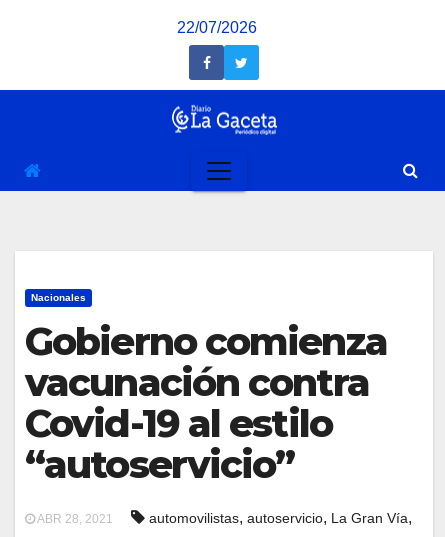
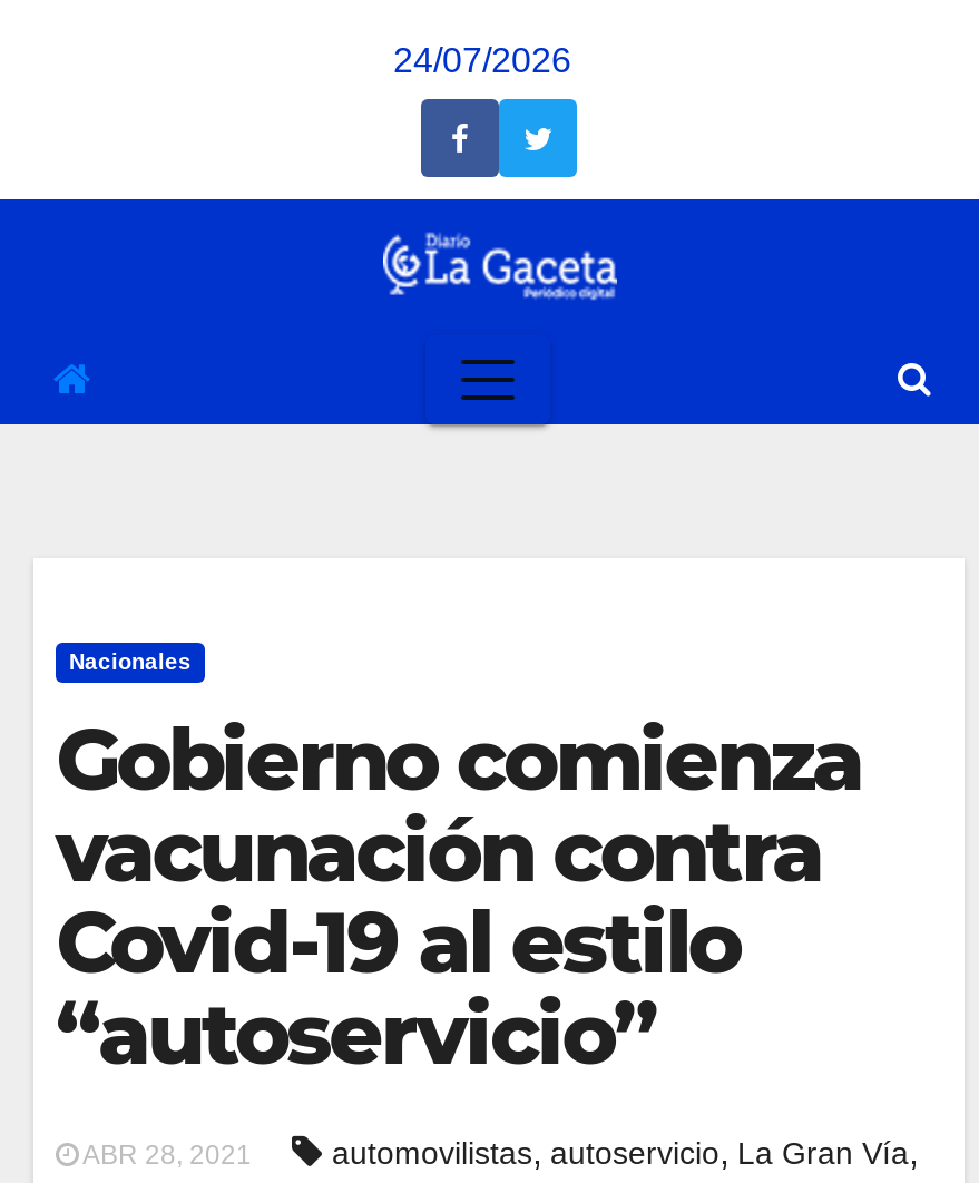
[176,19,256,36] 22/07/2026 -> [393,41,571,79] 24/07/2026

